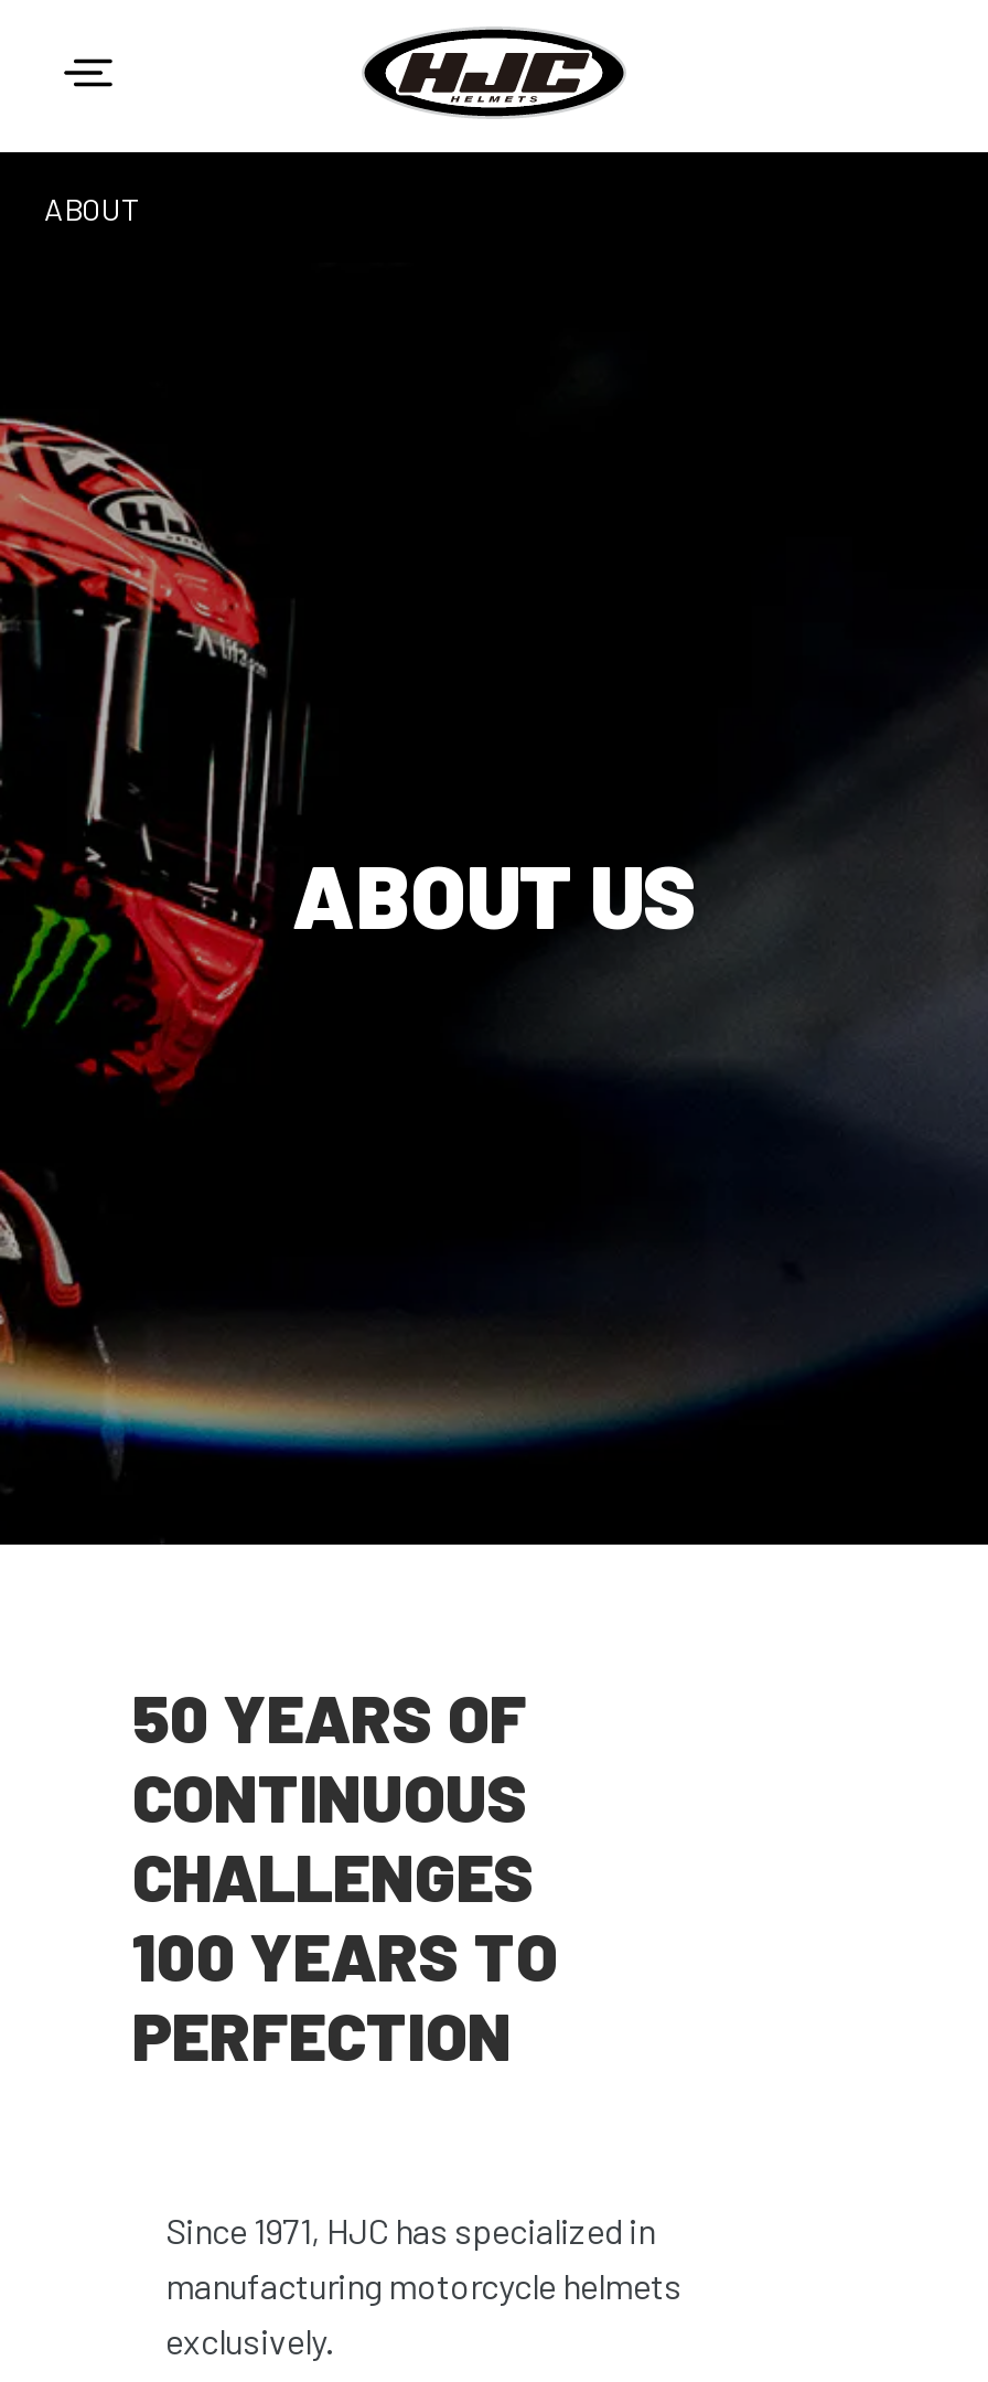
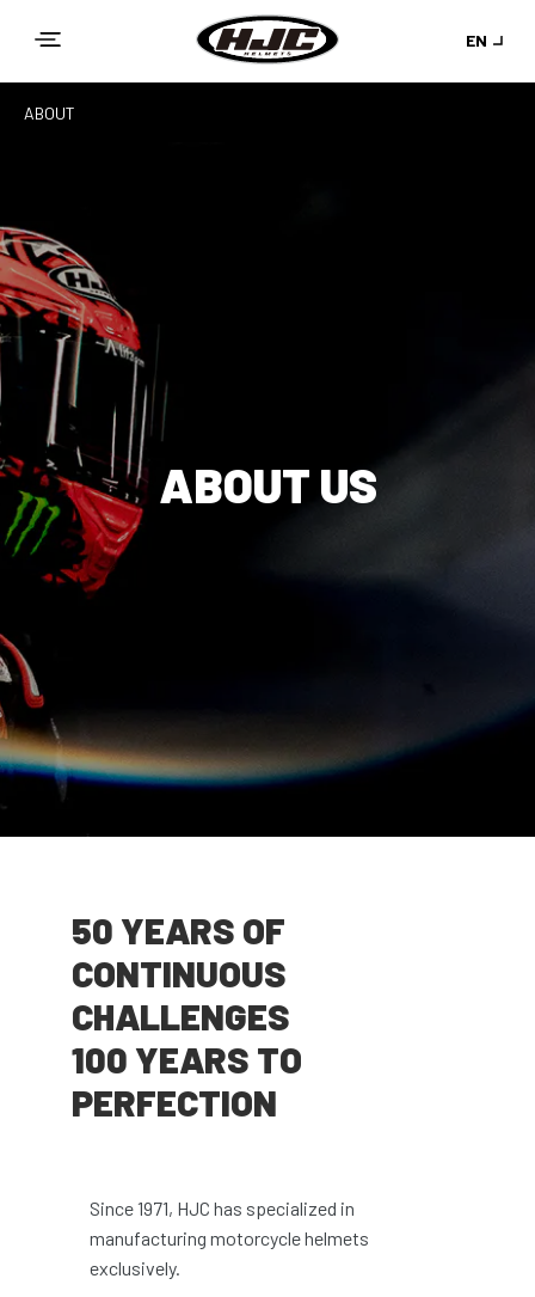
none -> [466,29,487,50] EN

